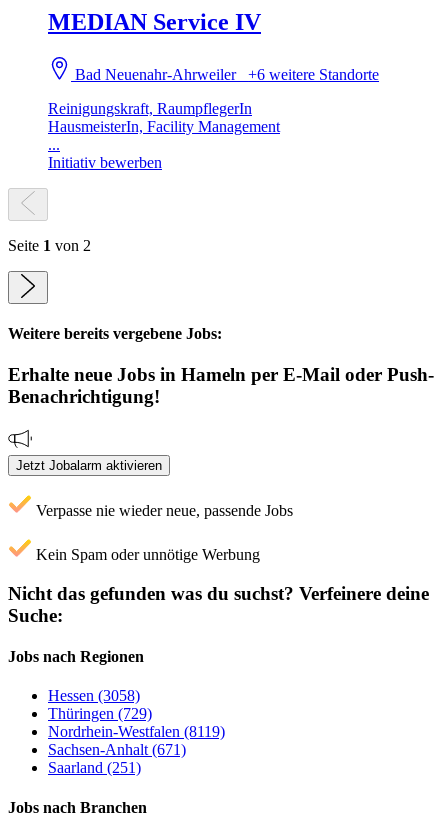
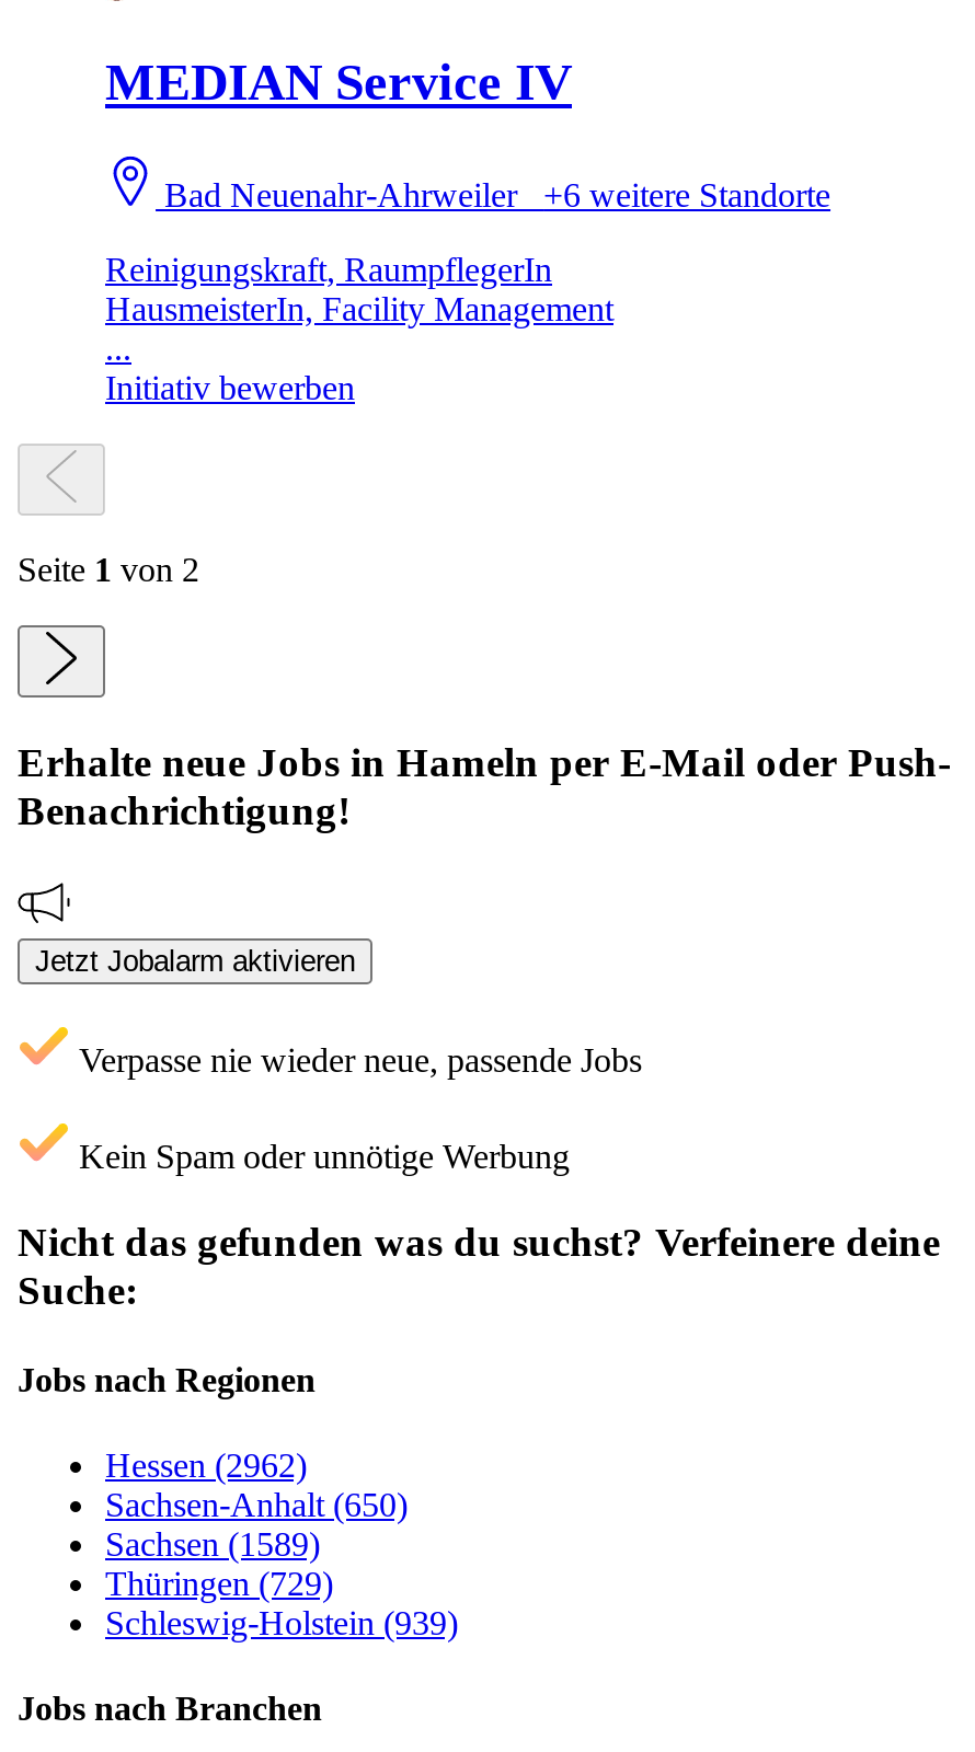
[8,325,222,342] Weitere bereits vergebene Jobs: -> none
[48,687,140,704] Hessen (3058) -> [105,1447,408,1563] Hessen (2962) | Sachsen-Anhalt (650) | Sachsen (1589)
[48,723,225,776] Nordrhein-Westfalen (8119) | Sachsen-Anhalt (671) | Saarland (251) -> [105,1604,458,1642] Schleswig-Holstein (939)

